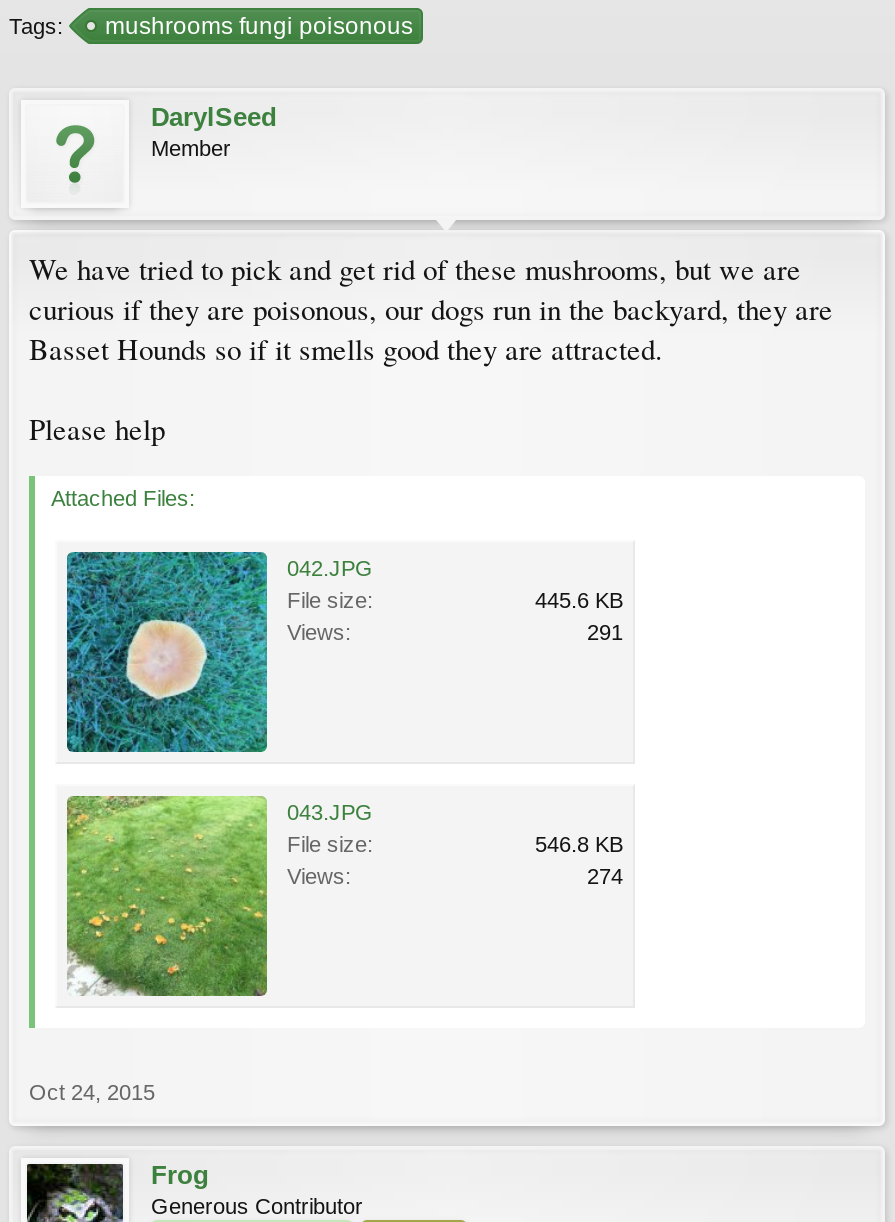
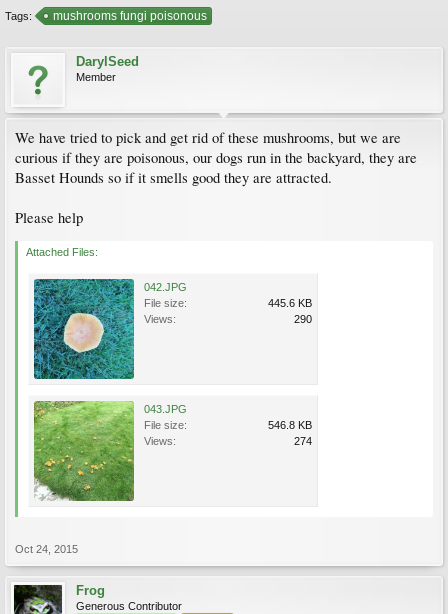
[587,620,623,644] 291 -> [294,313,312,325] 290

